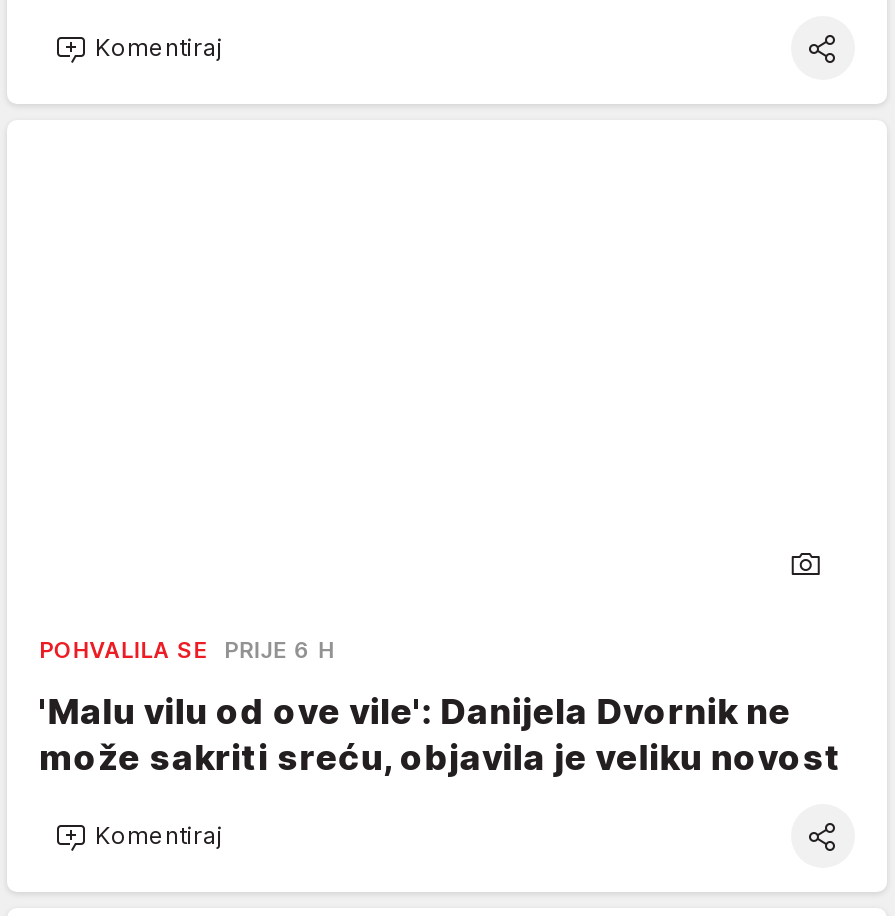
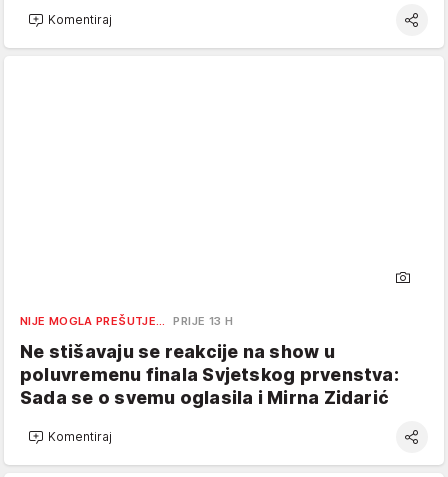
[39,636,335,664] POHVALILA SE PRIJE 6 H -> [20,314,233,328] NIJE MOGLA PREŠUTJE… PRIJE 13 H
[39,690,841,778] 'Malu vilu od ove vile': Danijela Dvornik ne | može sakriti sreću, objavila je veliku novost -> [20,341,399,408] Ne stišavaju se reakcije na show u | poluvremenu finala Svjetskog prvenstva: | Sada se o svemu oglasila i Mirna Zidarić

